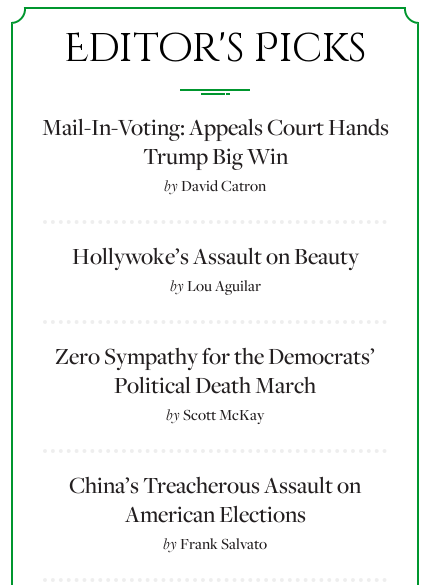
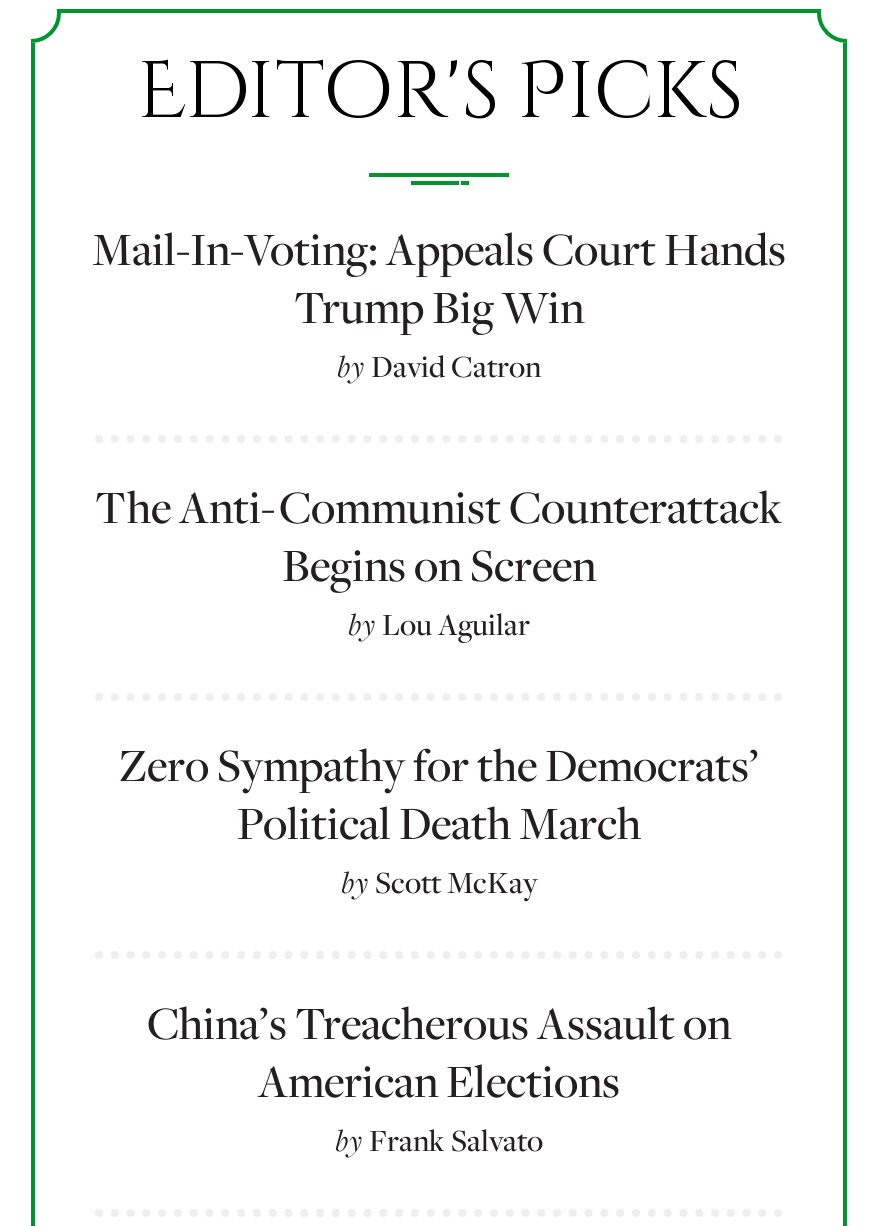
[71,243,358,271] Hollywoke’s Assault on Beauty -> [95,481,783,595] The Anti-Communist Counterattack | Begins on Screen

